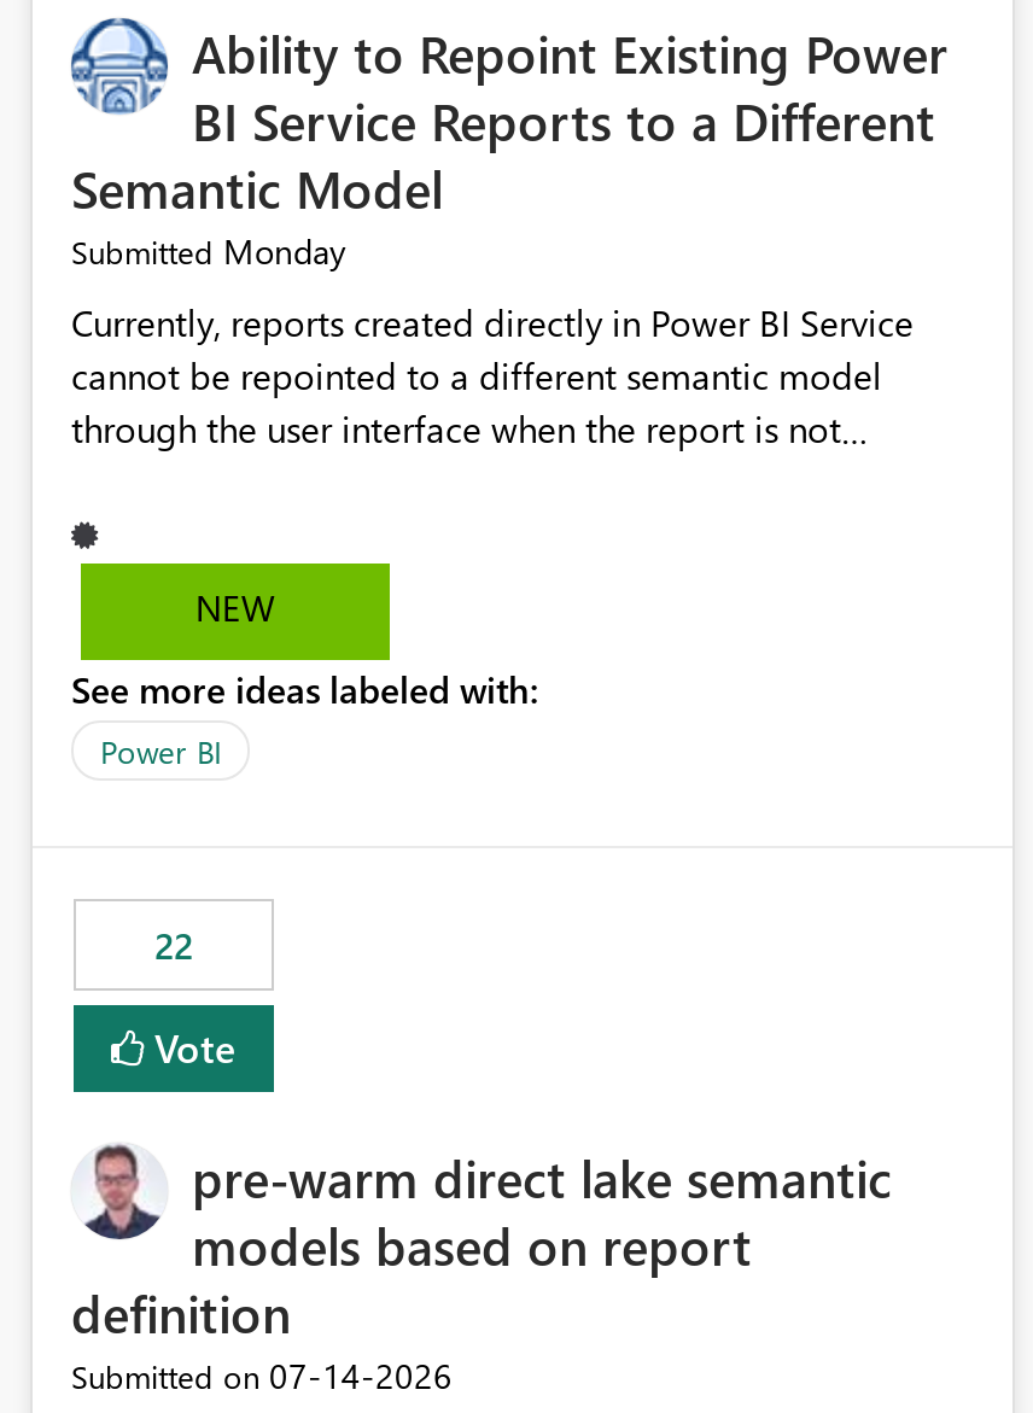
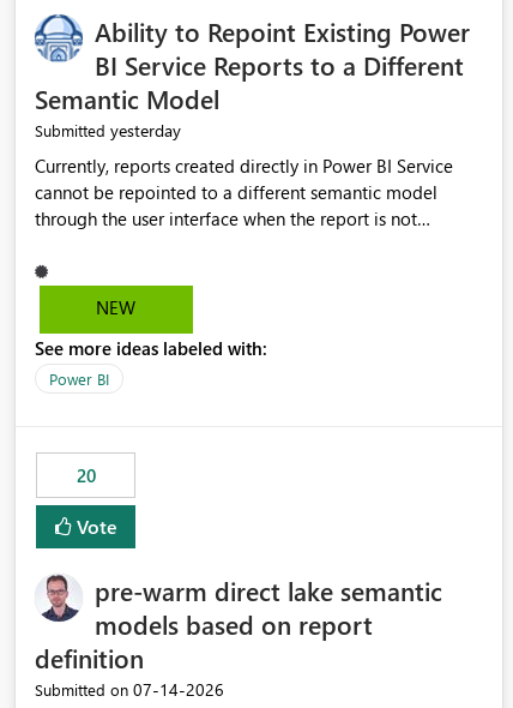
[71,229,346,275] Submitted Monday -> [35,119,181,142] Submitted yesterday
[154,922,193,970] 22 -> [76,464,95,488] 20

